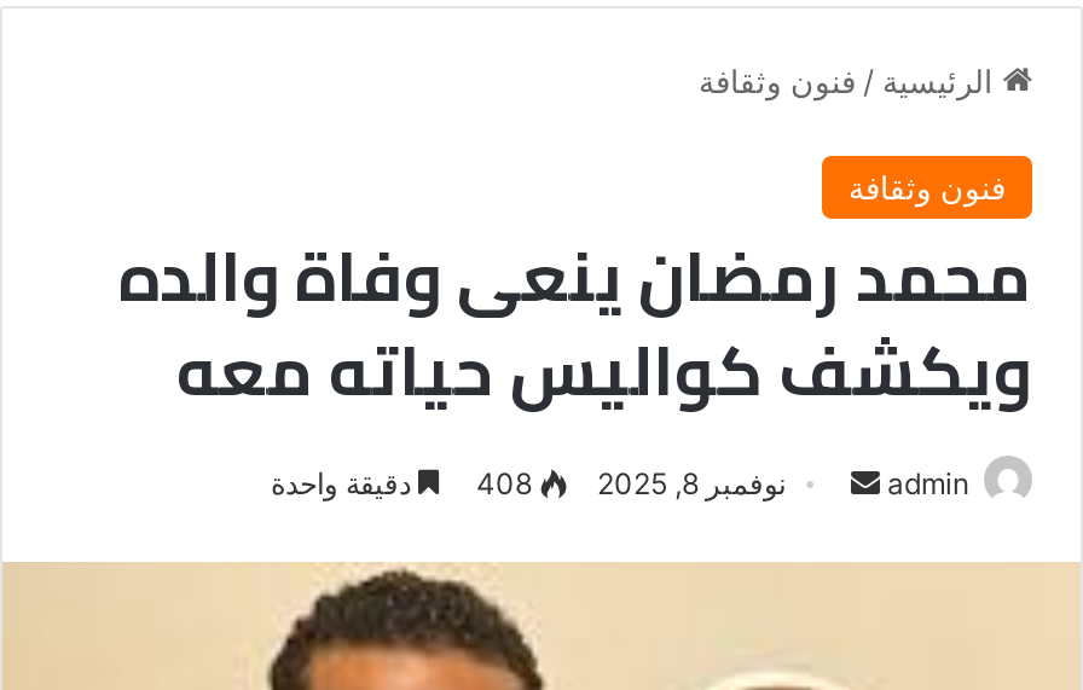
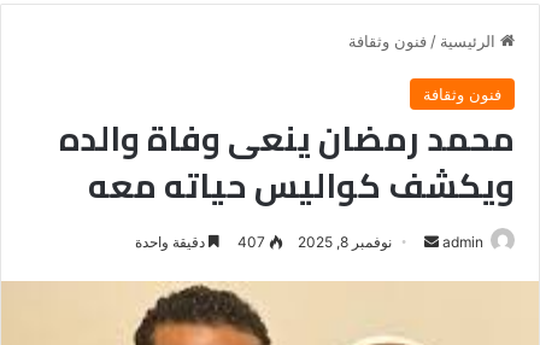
[271,465,532,501] 408 دقيقة واحدة -> [135,233,265,251] 407 دقيقة واحدة

